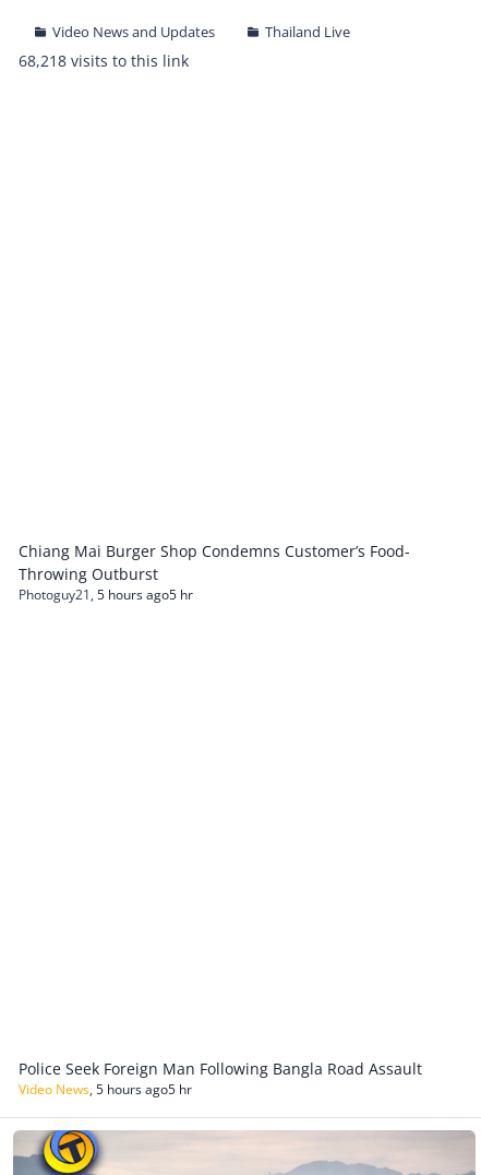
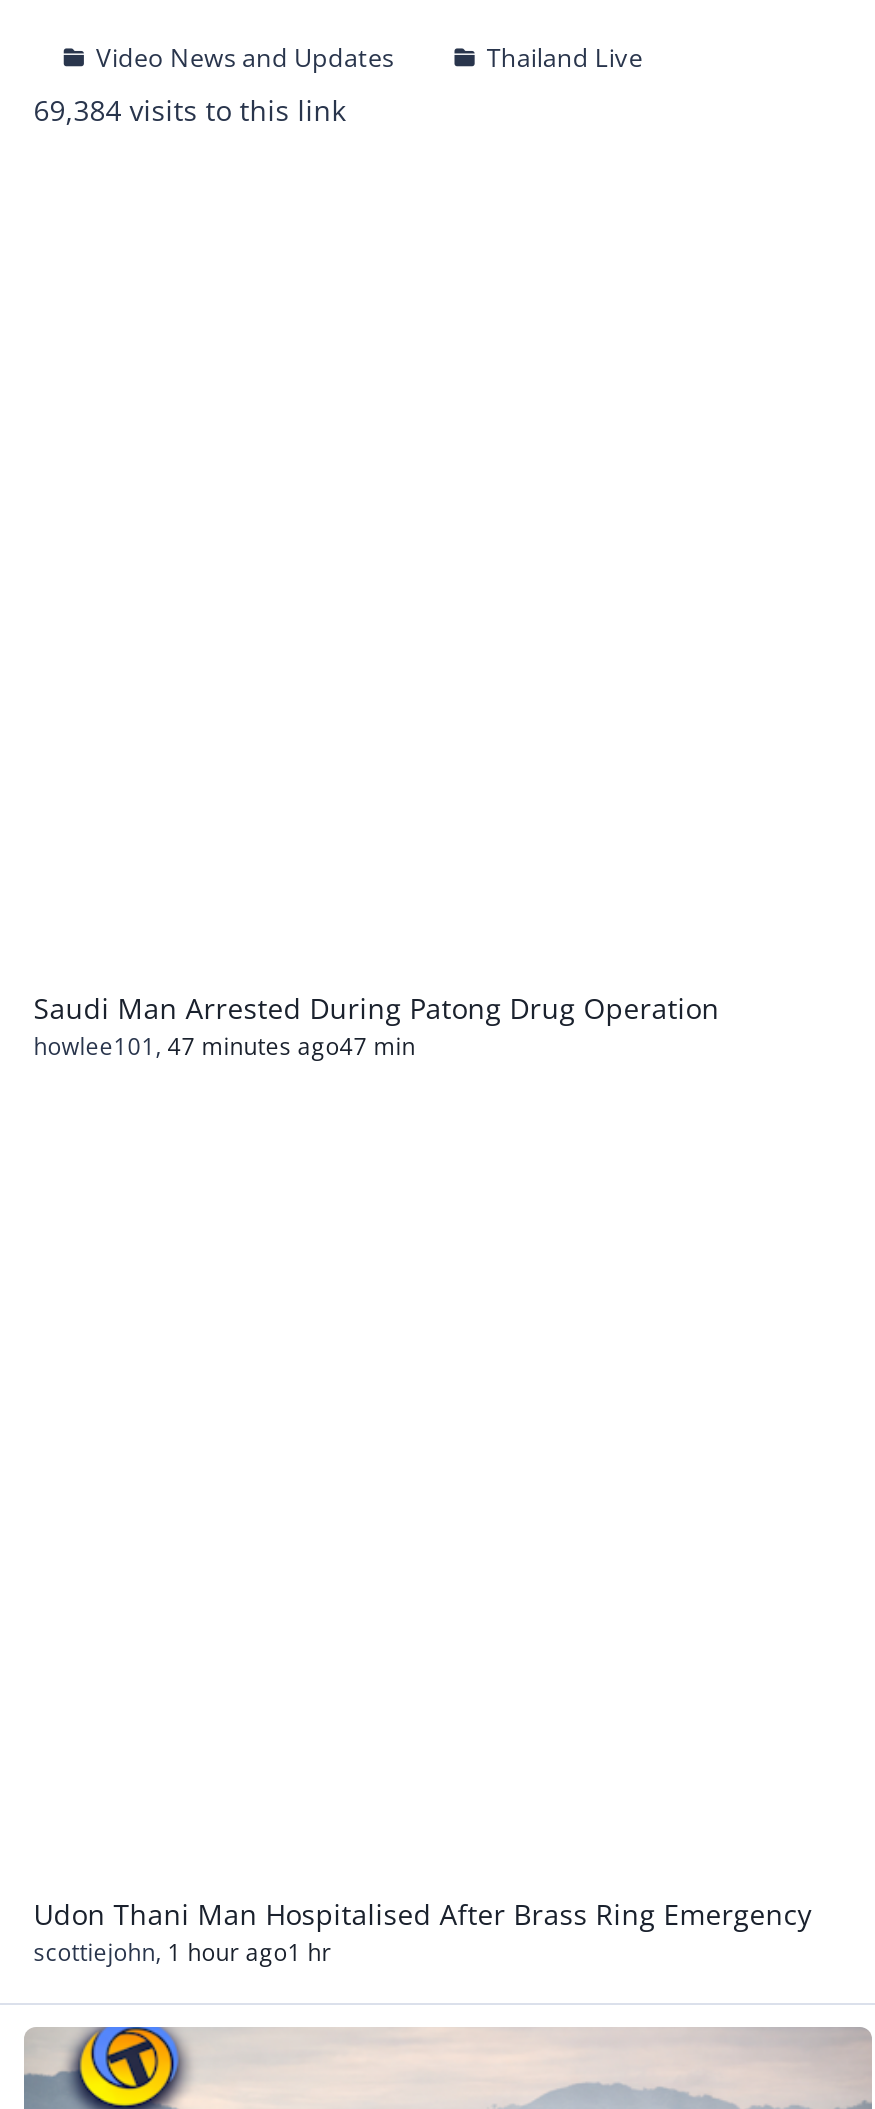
[18,50,188,71] 68,218 visits to this link -> [34,91,346,129] 69,384 visits to this link
[18,541,410,603] Chiang Mai Burger Shop Condemns Customer’s Food- | Throwing Outburst | Photoguy21, 5 hours ago5 hr -> [34,990,720,1062] Saudi Man Arrested During Patong Drug Operation | howlee101, 47 minutes ago47 min
[18,1058,422,1097] Police Seek Foreign Man Following Bangla Road Assault | Video News, 5 hours ago5 hr -> [34,1895,812,1967] Udon Thani Man Hospitalised After Brass Ring Emergency | scottiejohn, 1 hour ago1 hr

